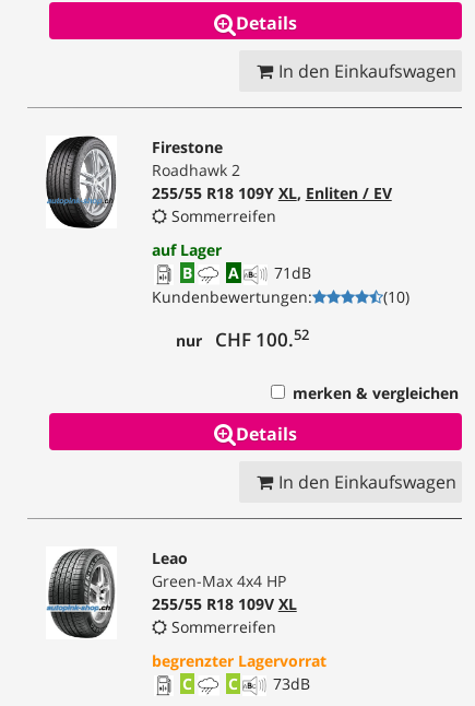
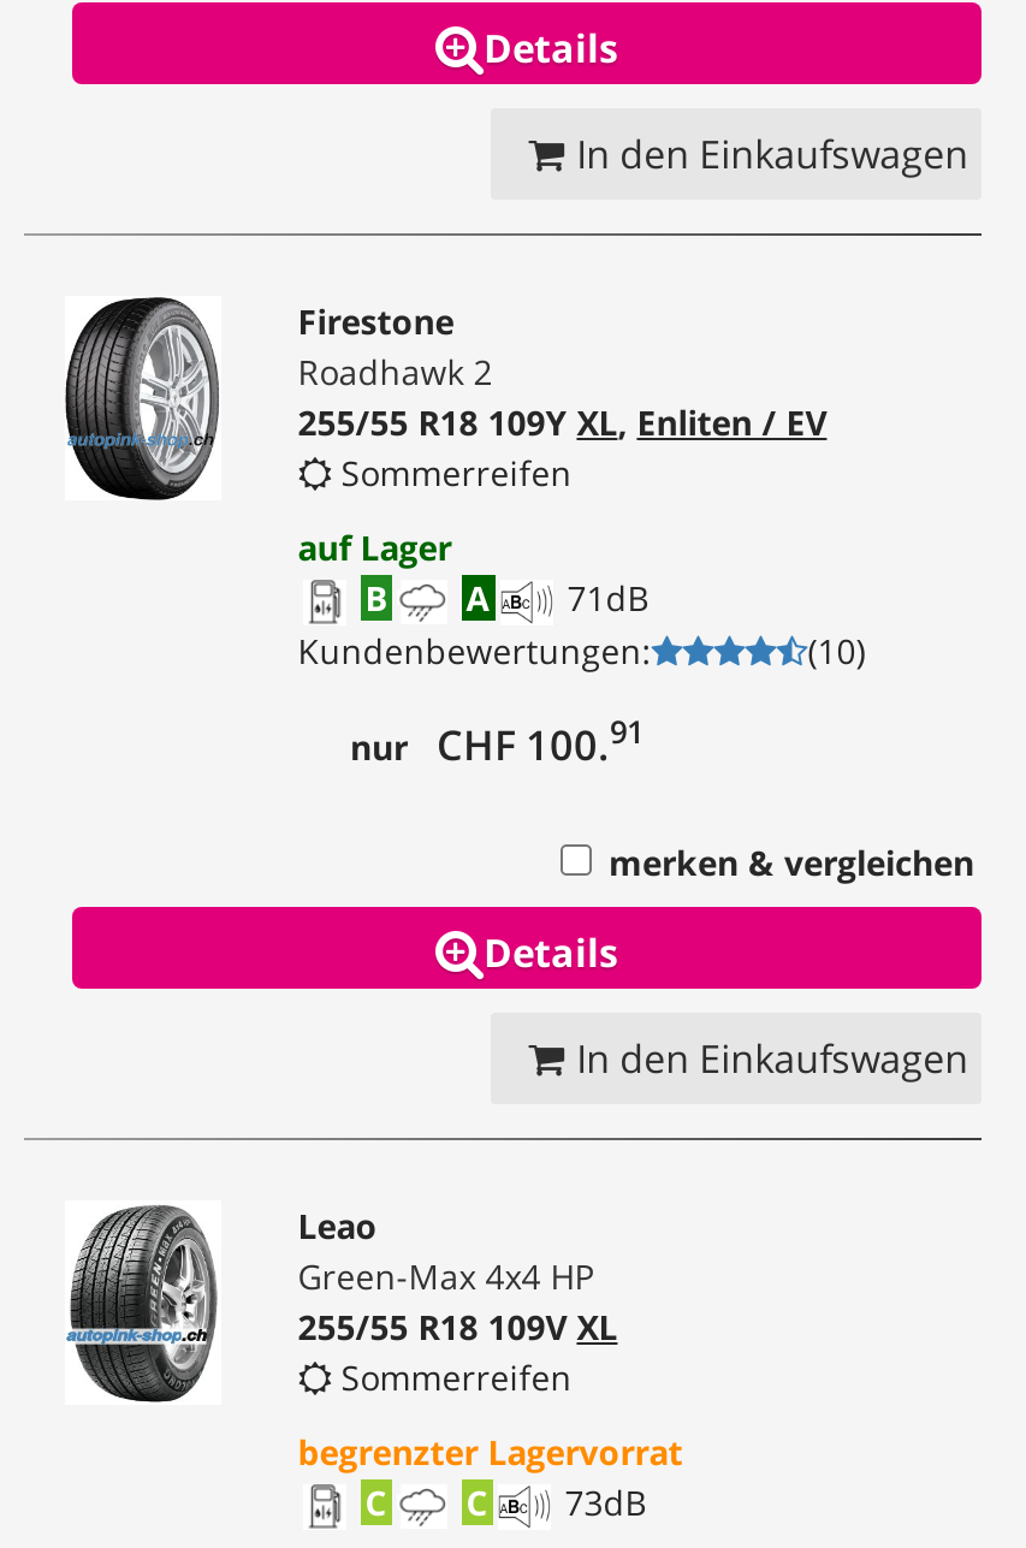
[175,324,308,352] nur CHF 100.52 -> [350,711,644,772] nur CHF 100.91

